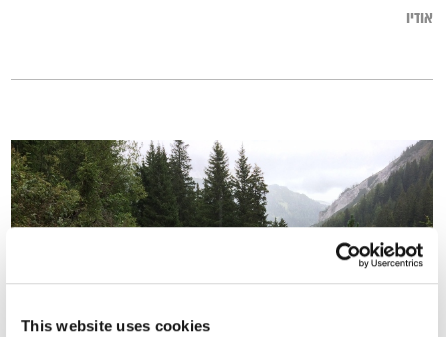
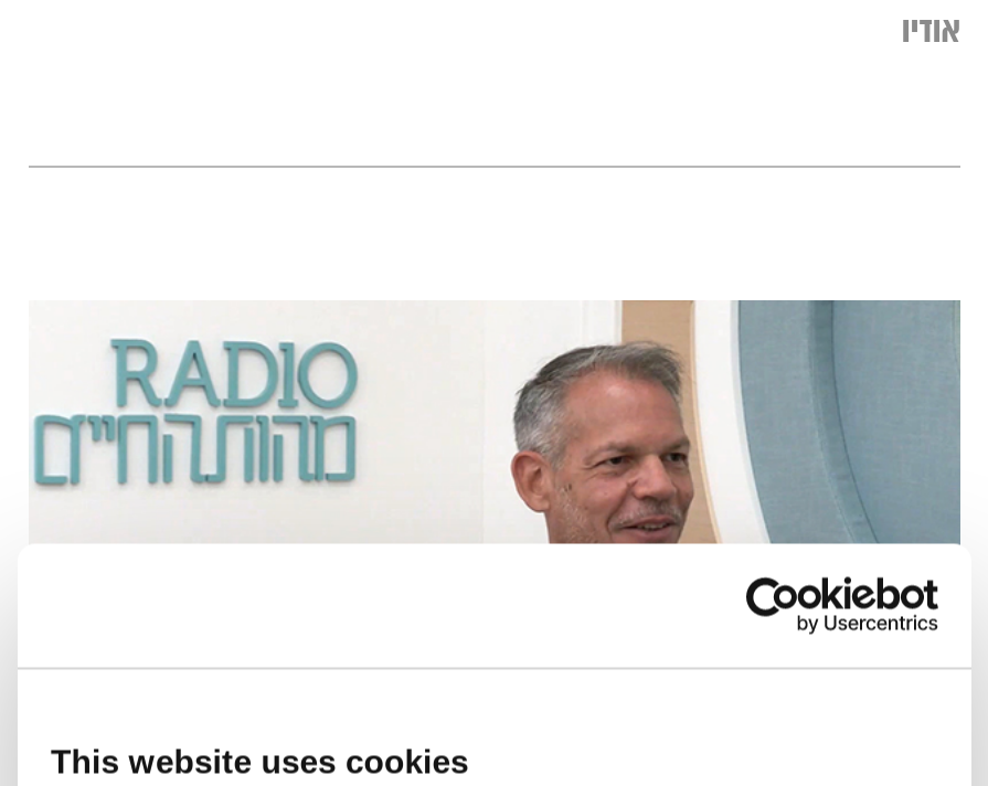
[10,139,433,228] [image] -> [29,298,963,545] [image]

